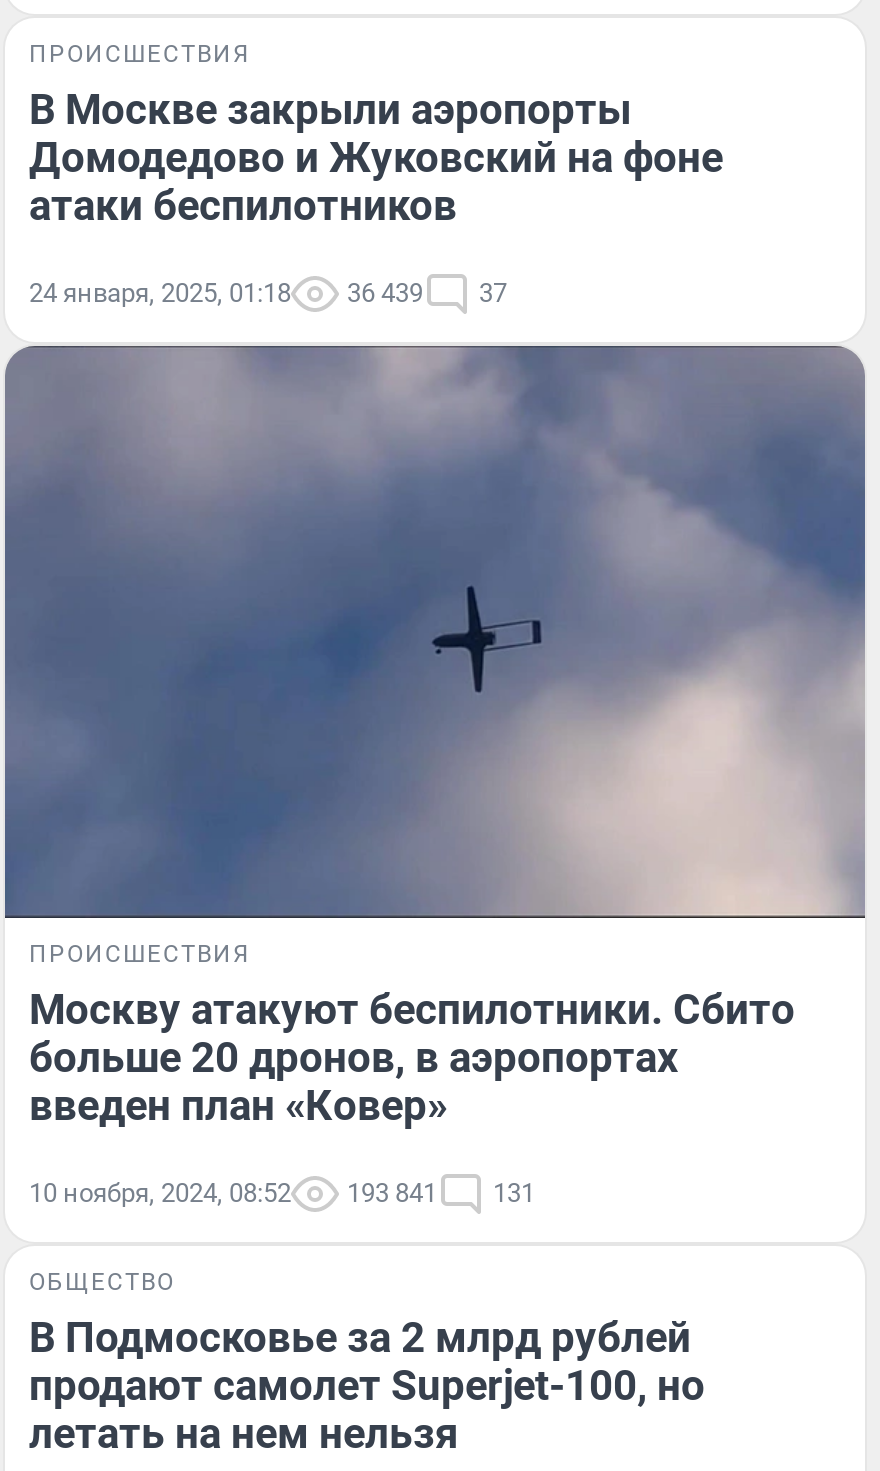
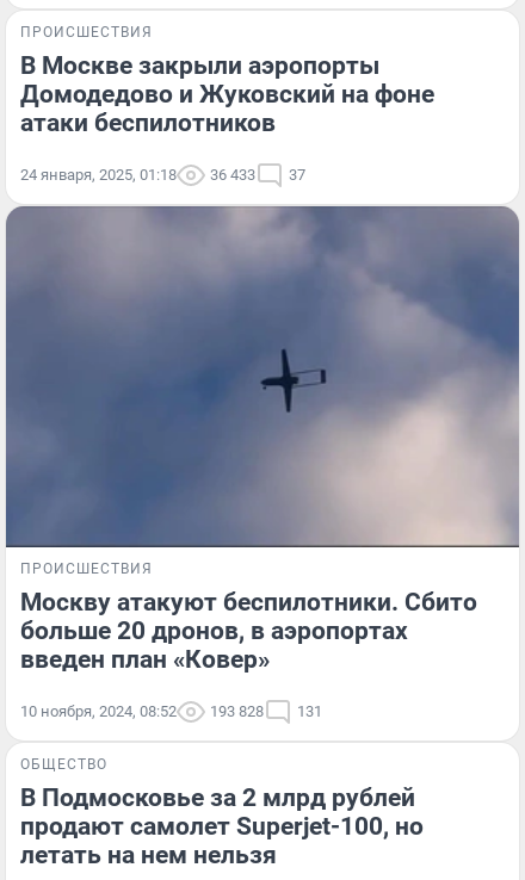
[29,277,507,307] 24 января, 2025, 01:18 36 439 37 -> [20,165,305,183] 24 января, 2025, 01:18 36 433 37
[29,1179,535,1209] 10 ноября, 2024, 08:52 193 841 131 -> [20,703,322,721] 10 ноября, 2024, 08:52 193 828 131

